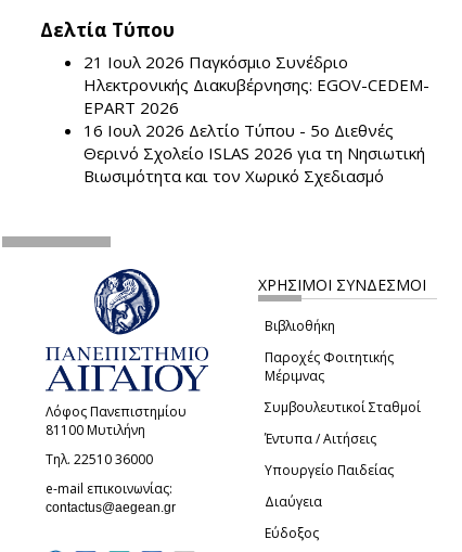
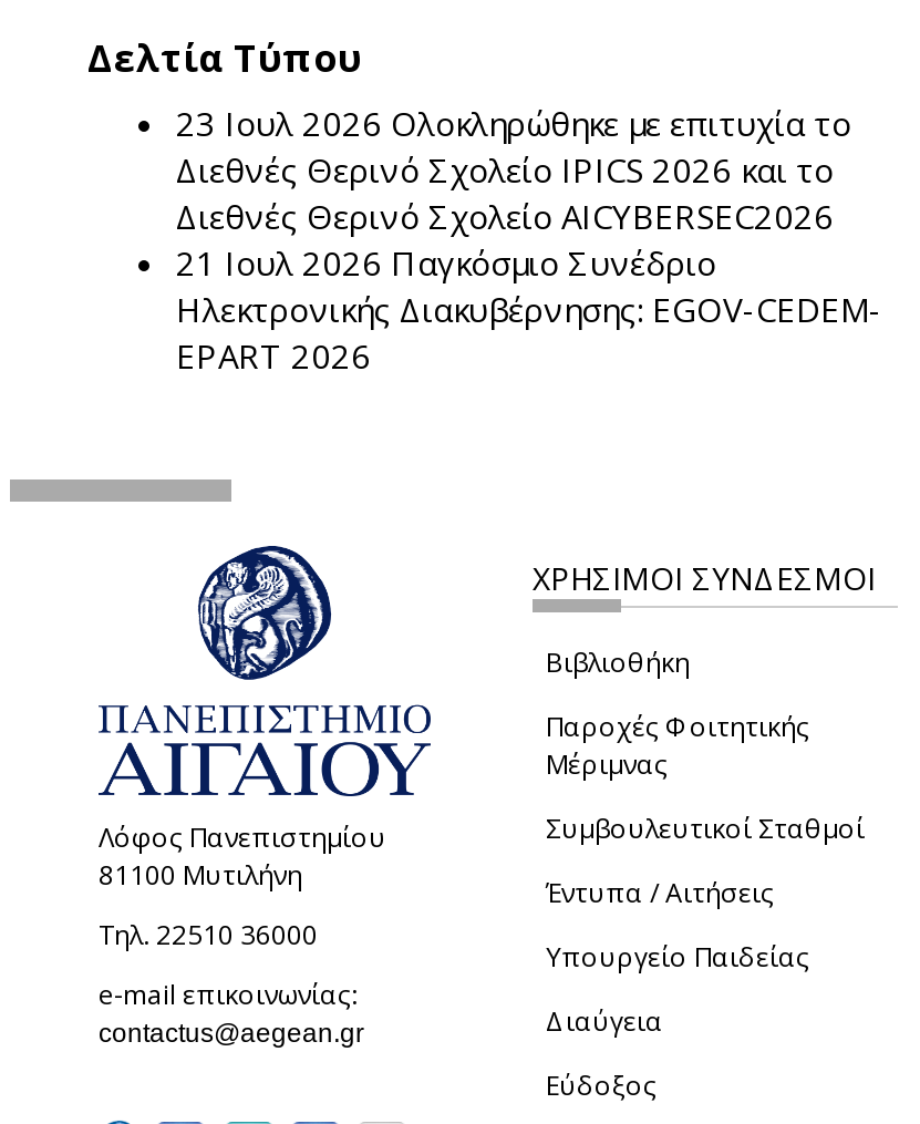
none -> [176,101,851,238] 23 Ιουλ 2026 Ολοκληρώθηκε με επιτυχία το | Διεθνές Θερινό Σχολείο IPICS 2026 και το | Διεθνές Θερινό Σχολείο AICYBERSEC2026
moved [84,51,429,118] -> [176,240,882,377]: 21 Ιουλ 2026 Παγκόσμιο Συνέδριο | Ηλεκτρονικής Διακυβέρνησης: EGOV-CEDEM- | EPART 2026
[84,119,425,186] 16 Ιουλ 2026 Δελτίο Τύπου - 5ο Διεθνές | Θερινό Σχολείο ISLAS 2026 για τη Νησιωτική | Βιωσιμότητα και τον Χωρικό Σχεδιασμό -> none

